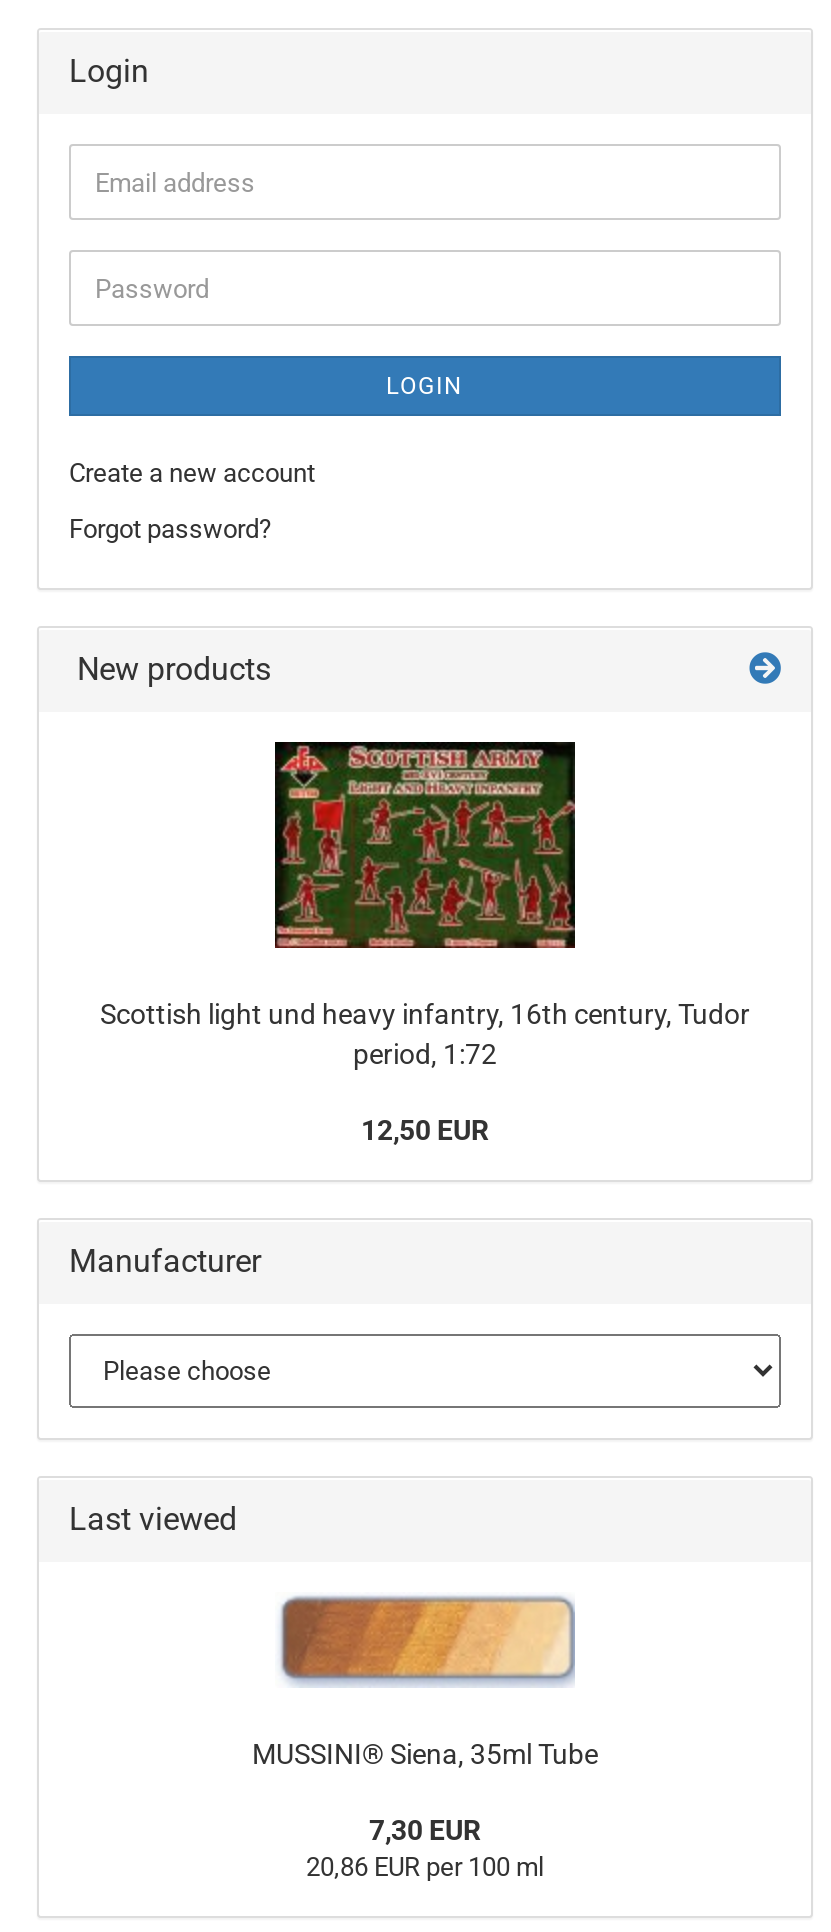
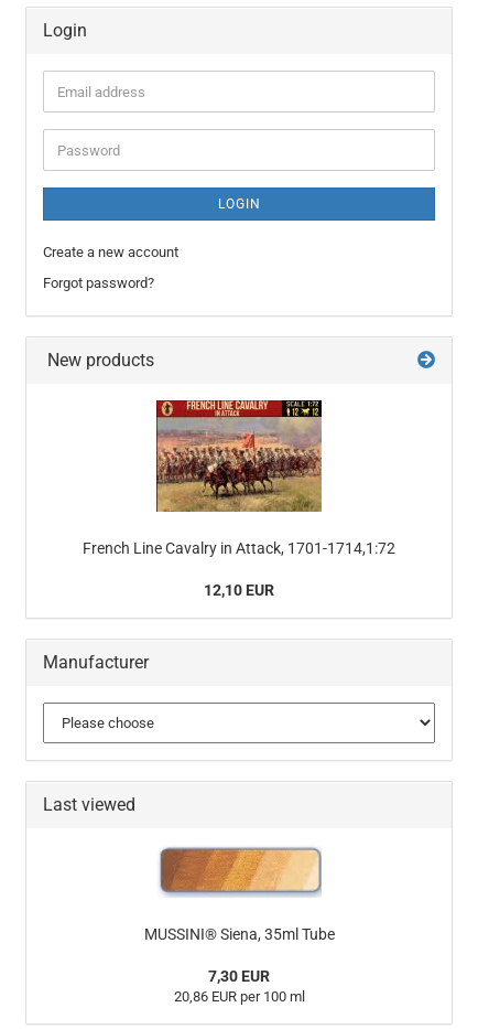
[100,740,750,1070] [image] | Scottish light und heavy infantry, 16th century, Tudor | period, 1:72 -> [83,399,395,557] [image] | French Line Cavalry in Attack, 1701-1714,1:72
[361,1114,489,1146] 12,50 EUR -> [204,581,274,599] 12,10 EUR

